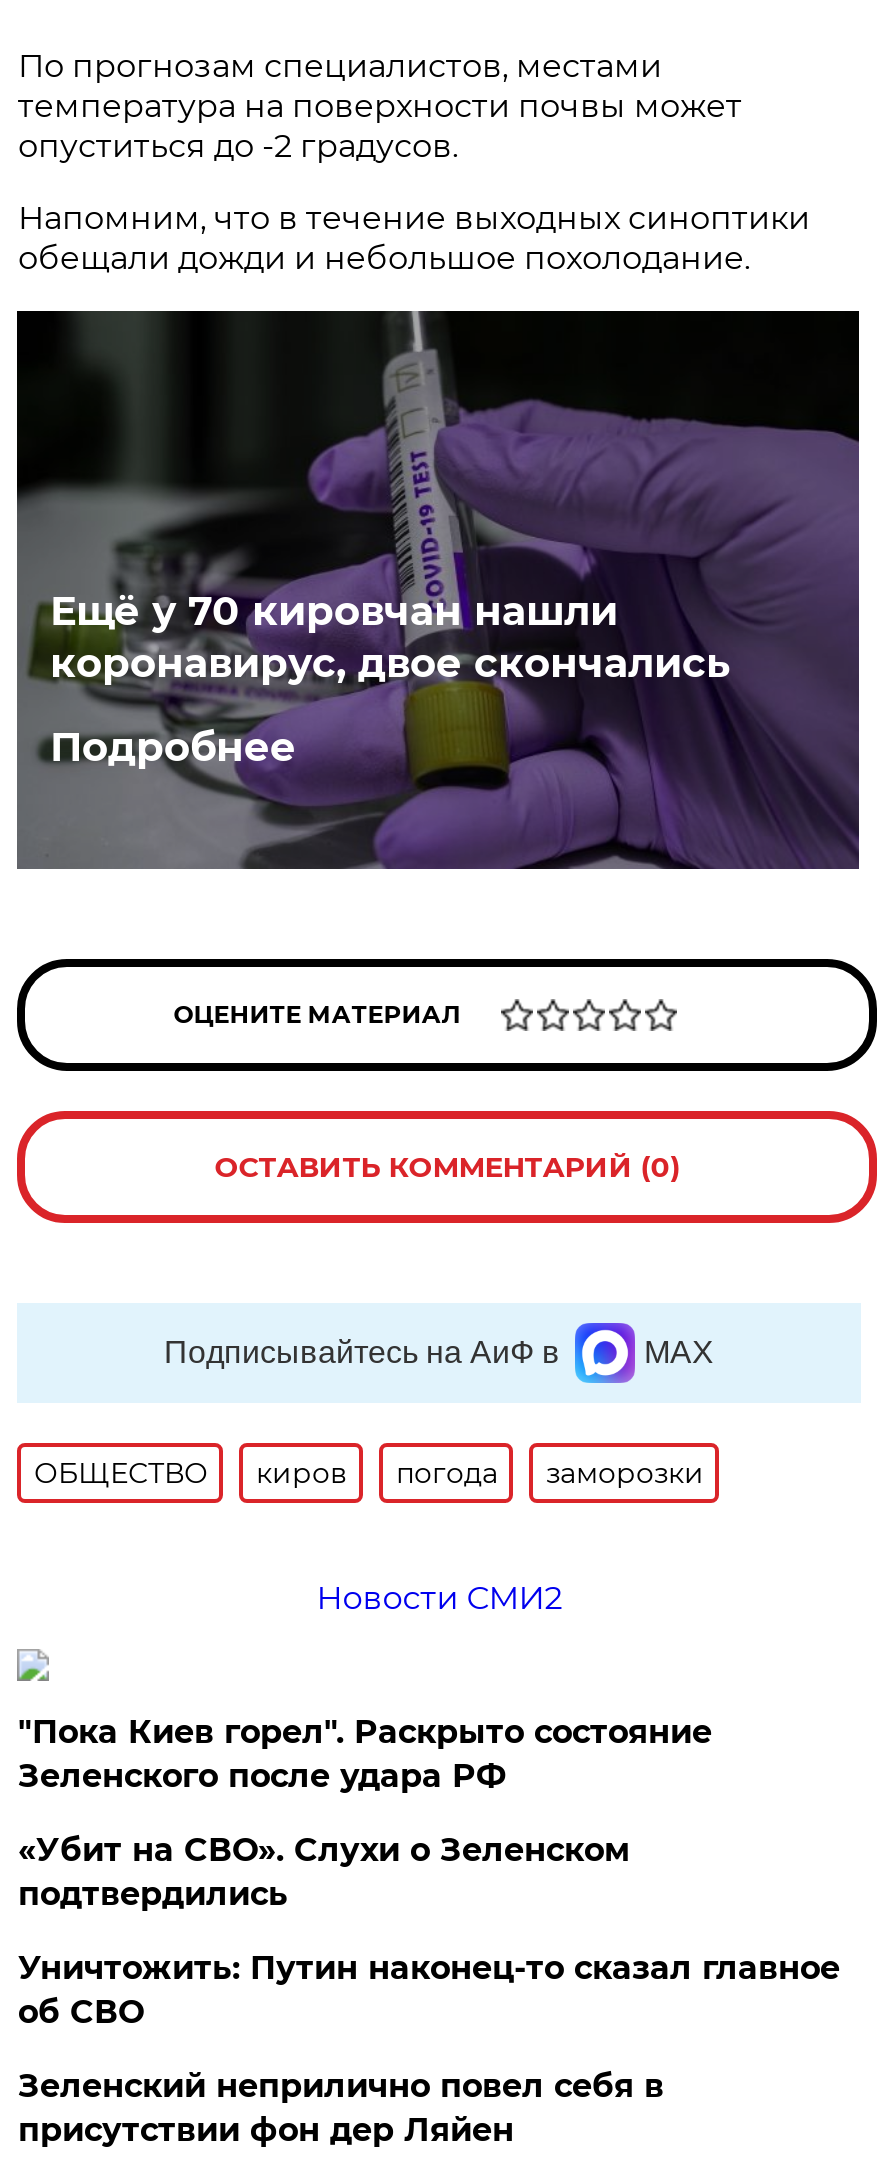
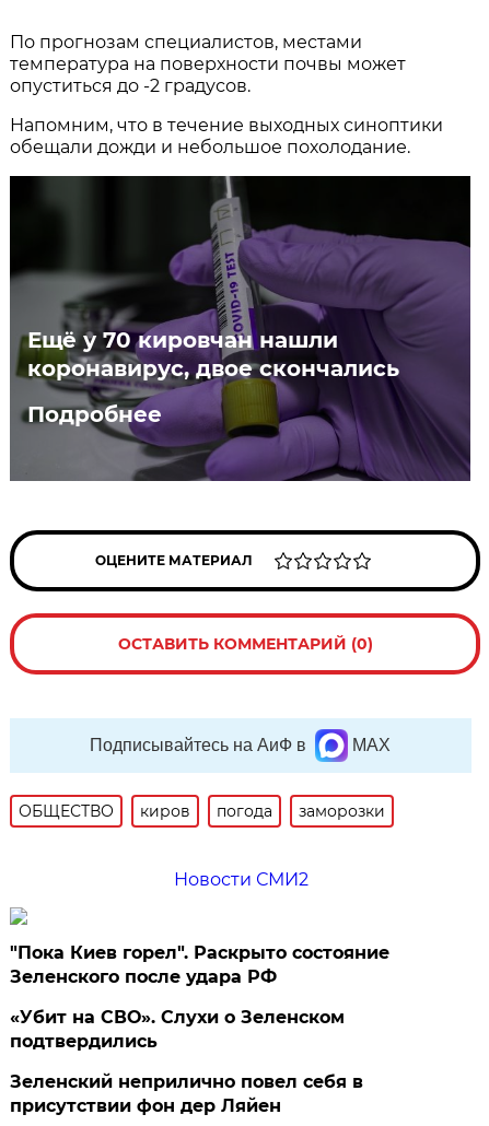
[18,1948,840,2030] Уничтожить: Путин наконец-то сказал главное | об СВО -> none

